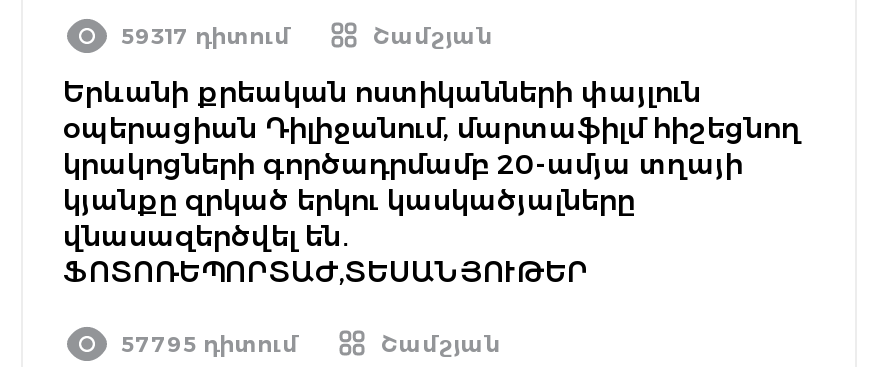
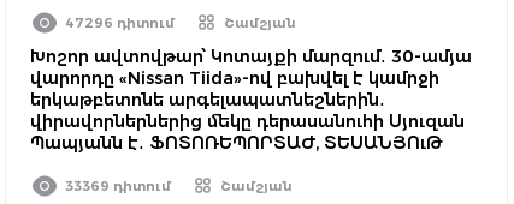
[121,21,291,49] 59317 դիտում -> [65,14,175,31] 47296 դիտում
[63,73,801,289] Երևանի քրեական ոստիկանների փայլուն | օպերացիան Դիլիջանում, մարտաֆիլմ հիշեցնող | կրակոցների գործադրմամբ 20-ամյա տղայի | կյանքը զրկած երկու կասկածյալները | վնասազերծվել են․ | ՖՈՏՈՌԵՊՈՐՏԱԺ,ՏԵՍԱՆՅՈՒԹԵՐ -> [30,45,472,153] Խոշոր ավտովթար՝ Կոտայքի մարզում․ 30-ամյա | վարորդը «Nissan Tiida»-ով բախվել է կամրջի | երկաթբետոնե արգելապատնեշներին․ | վիրավորներներից մեկը դերասանուհի Սյուզան | Պապյանն է․ ՖՈՏՈՌԵՊՈՐՏԱԺ, ՏԵՍԱՆՅՈւԹ
[121,329,299,357] 57795 դիտում -> [65,177,171,194] 33369 դիտում

